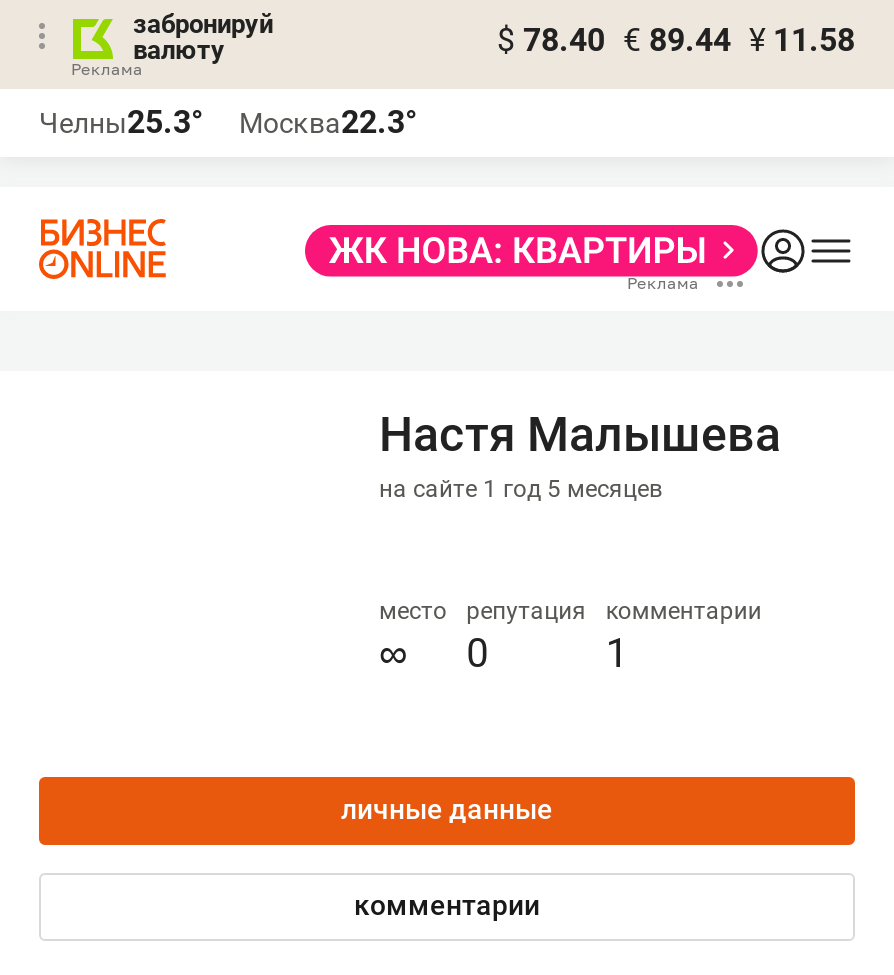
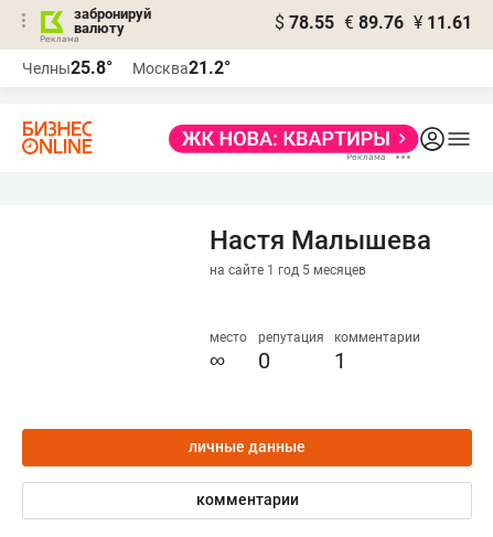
[497,21,855,59] $ 78.40 € 89.44 ¥ 11.58 -> [275,12,472,33] $ 78.55 € 89.76 ¥ 11.61
[39,103,203,141] Челны25.3° -> [22,57,112,78] Челны25.8°
[239,103,417,141] Москва22.3° -> [132,57,231,78] Москва21.2°

